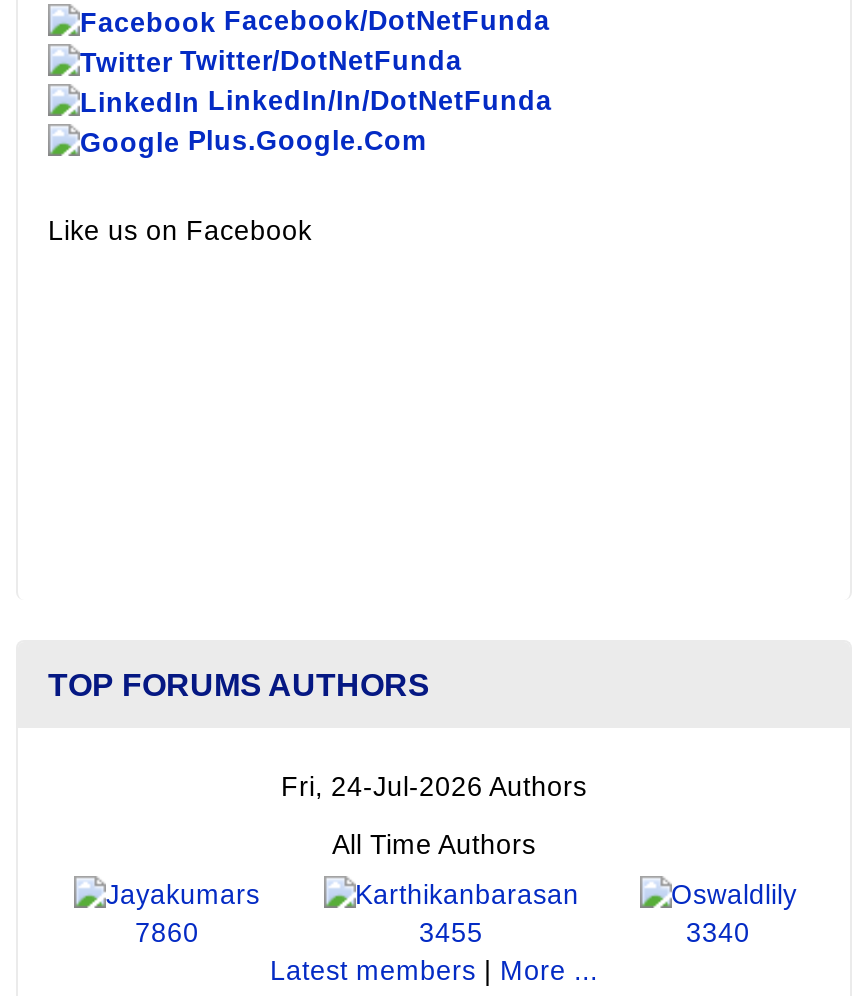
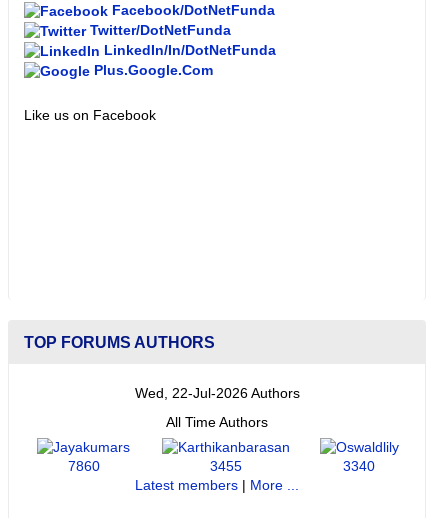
[281,771,587,801] Fri, 24-Jul-2026 Authors -> [134,386,299,401] Wed, 22-Jul-2026 Authors

